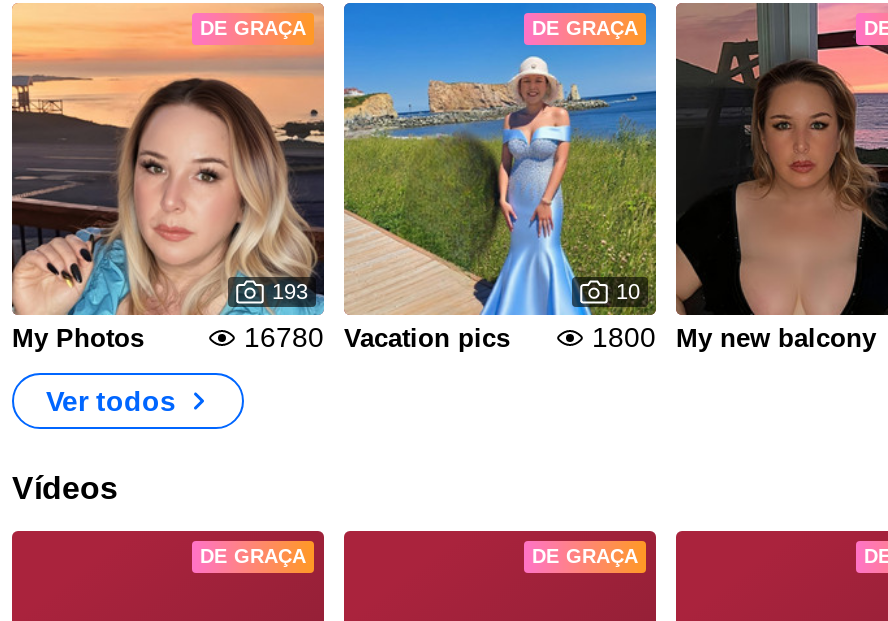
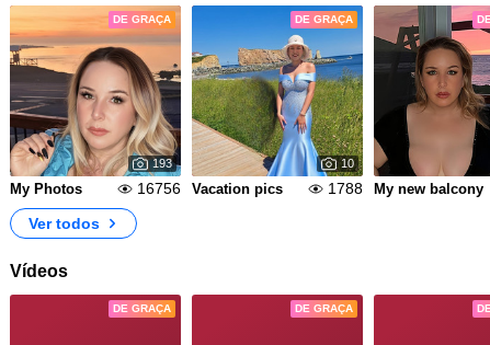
[244,321,510,353] 16780 Vacation pics -> [137,180,283,197] 16756 Vacation pics
[592,321,876,353] 1800 My new balcony -> [328,180,483,197] 1788 My new balcony

